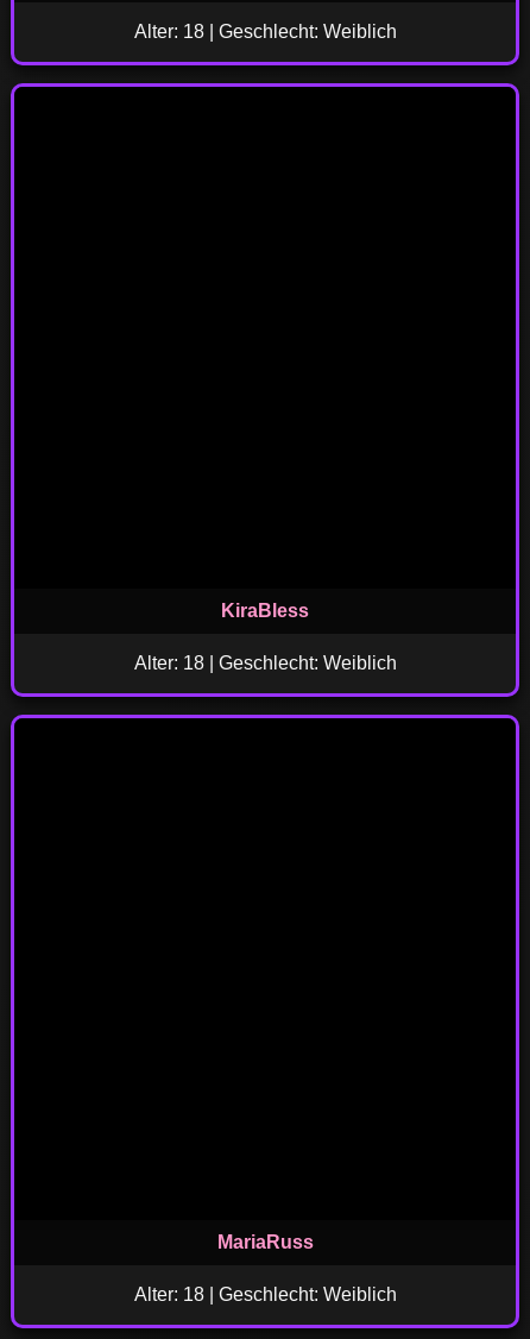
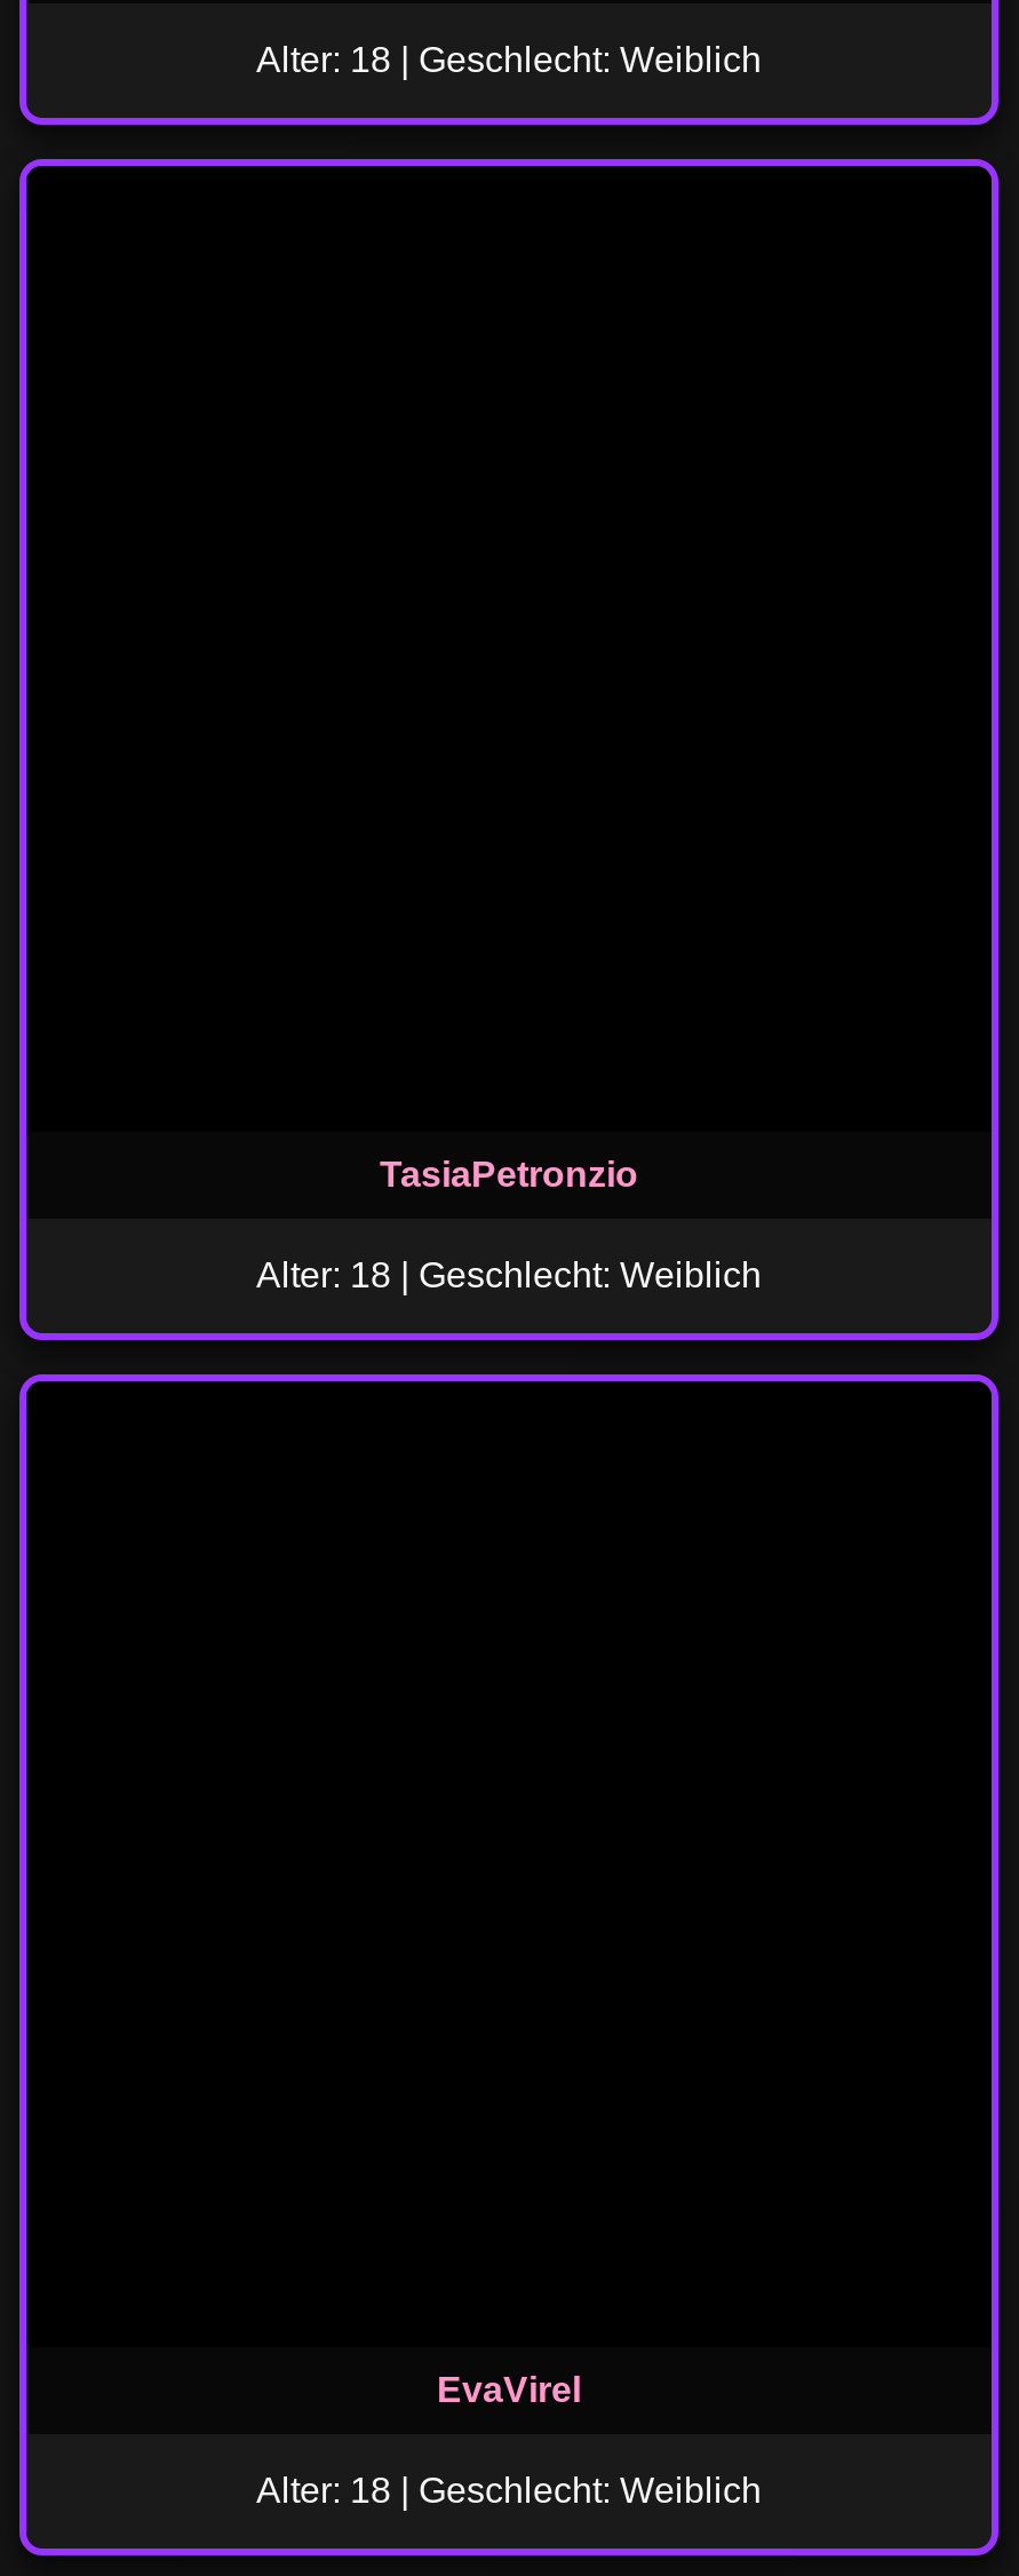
[221,600,309,621] KiraBless -> [380,1154,638,1193] TasiaPetronzio
[217,1232,313,1252] MariaRuss -> [437,2370,581,2409] EvaVirel

